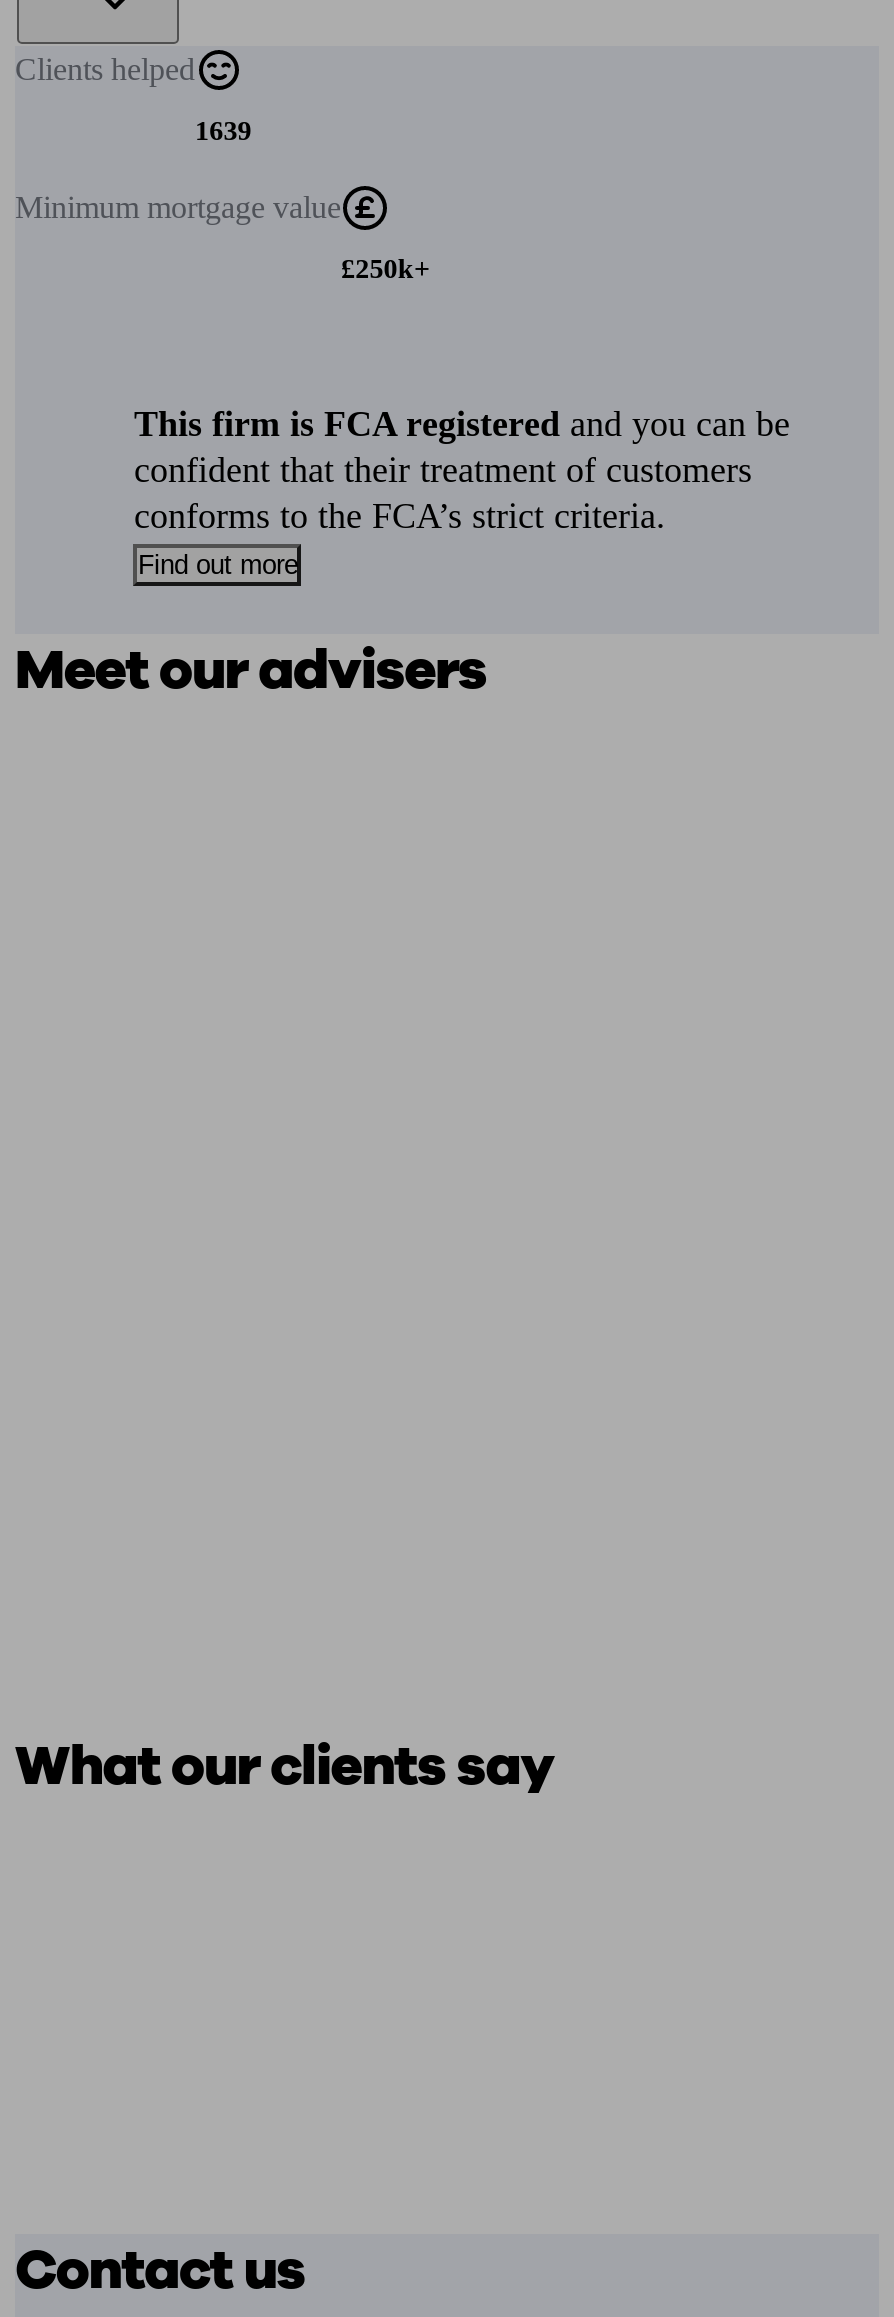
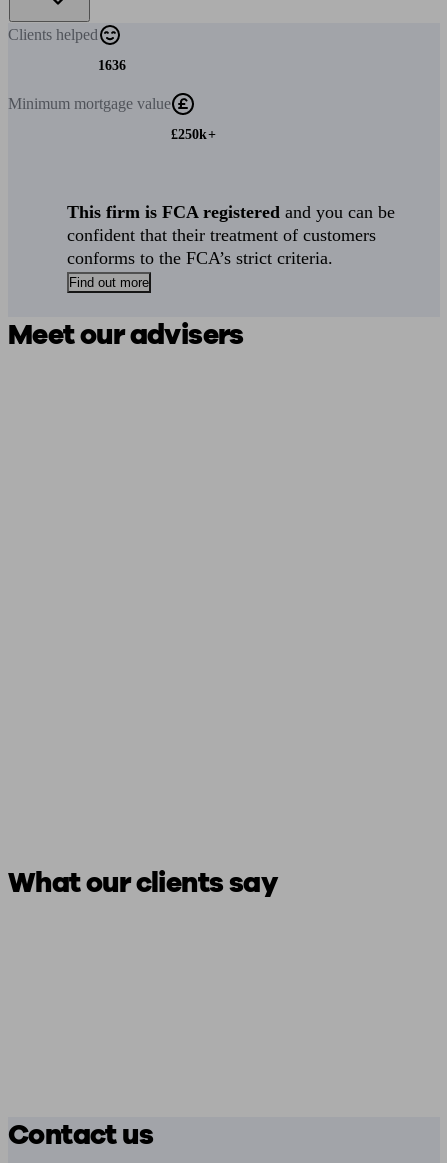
[195,116,252,146] 1639 -> [98,58,126,73] 1636

